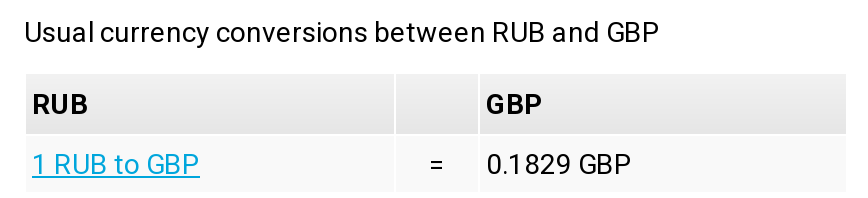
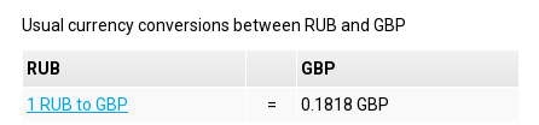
[486,148,632,180] 0.1829 GBP -> [301,95,389,114] 0.1818 GBP

